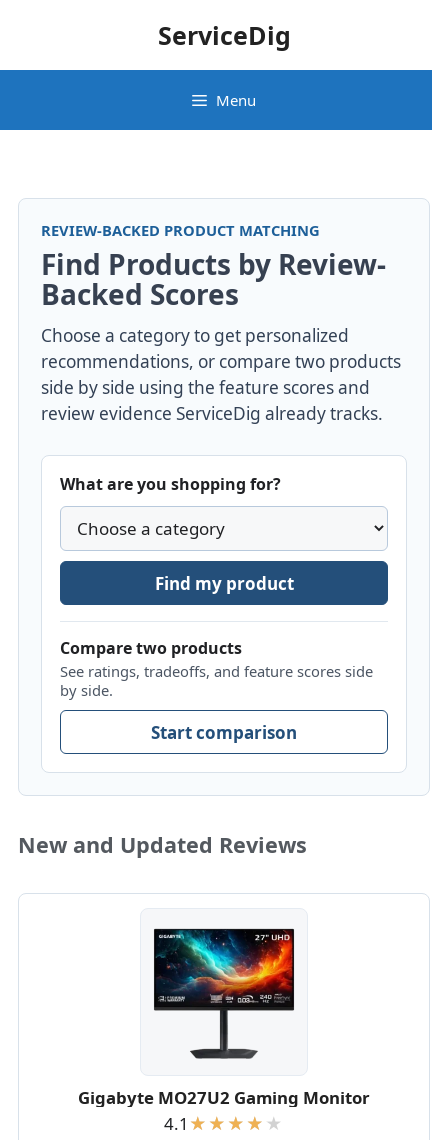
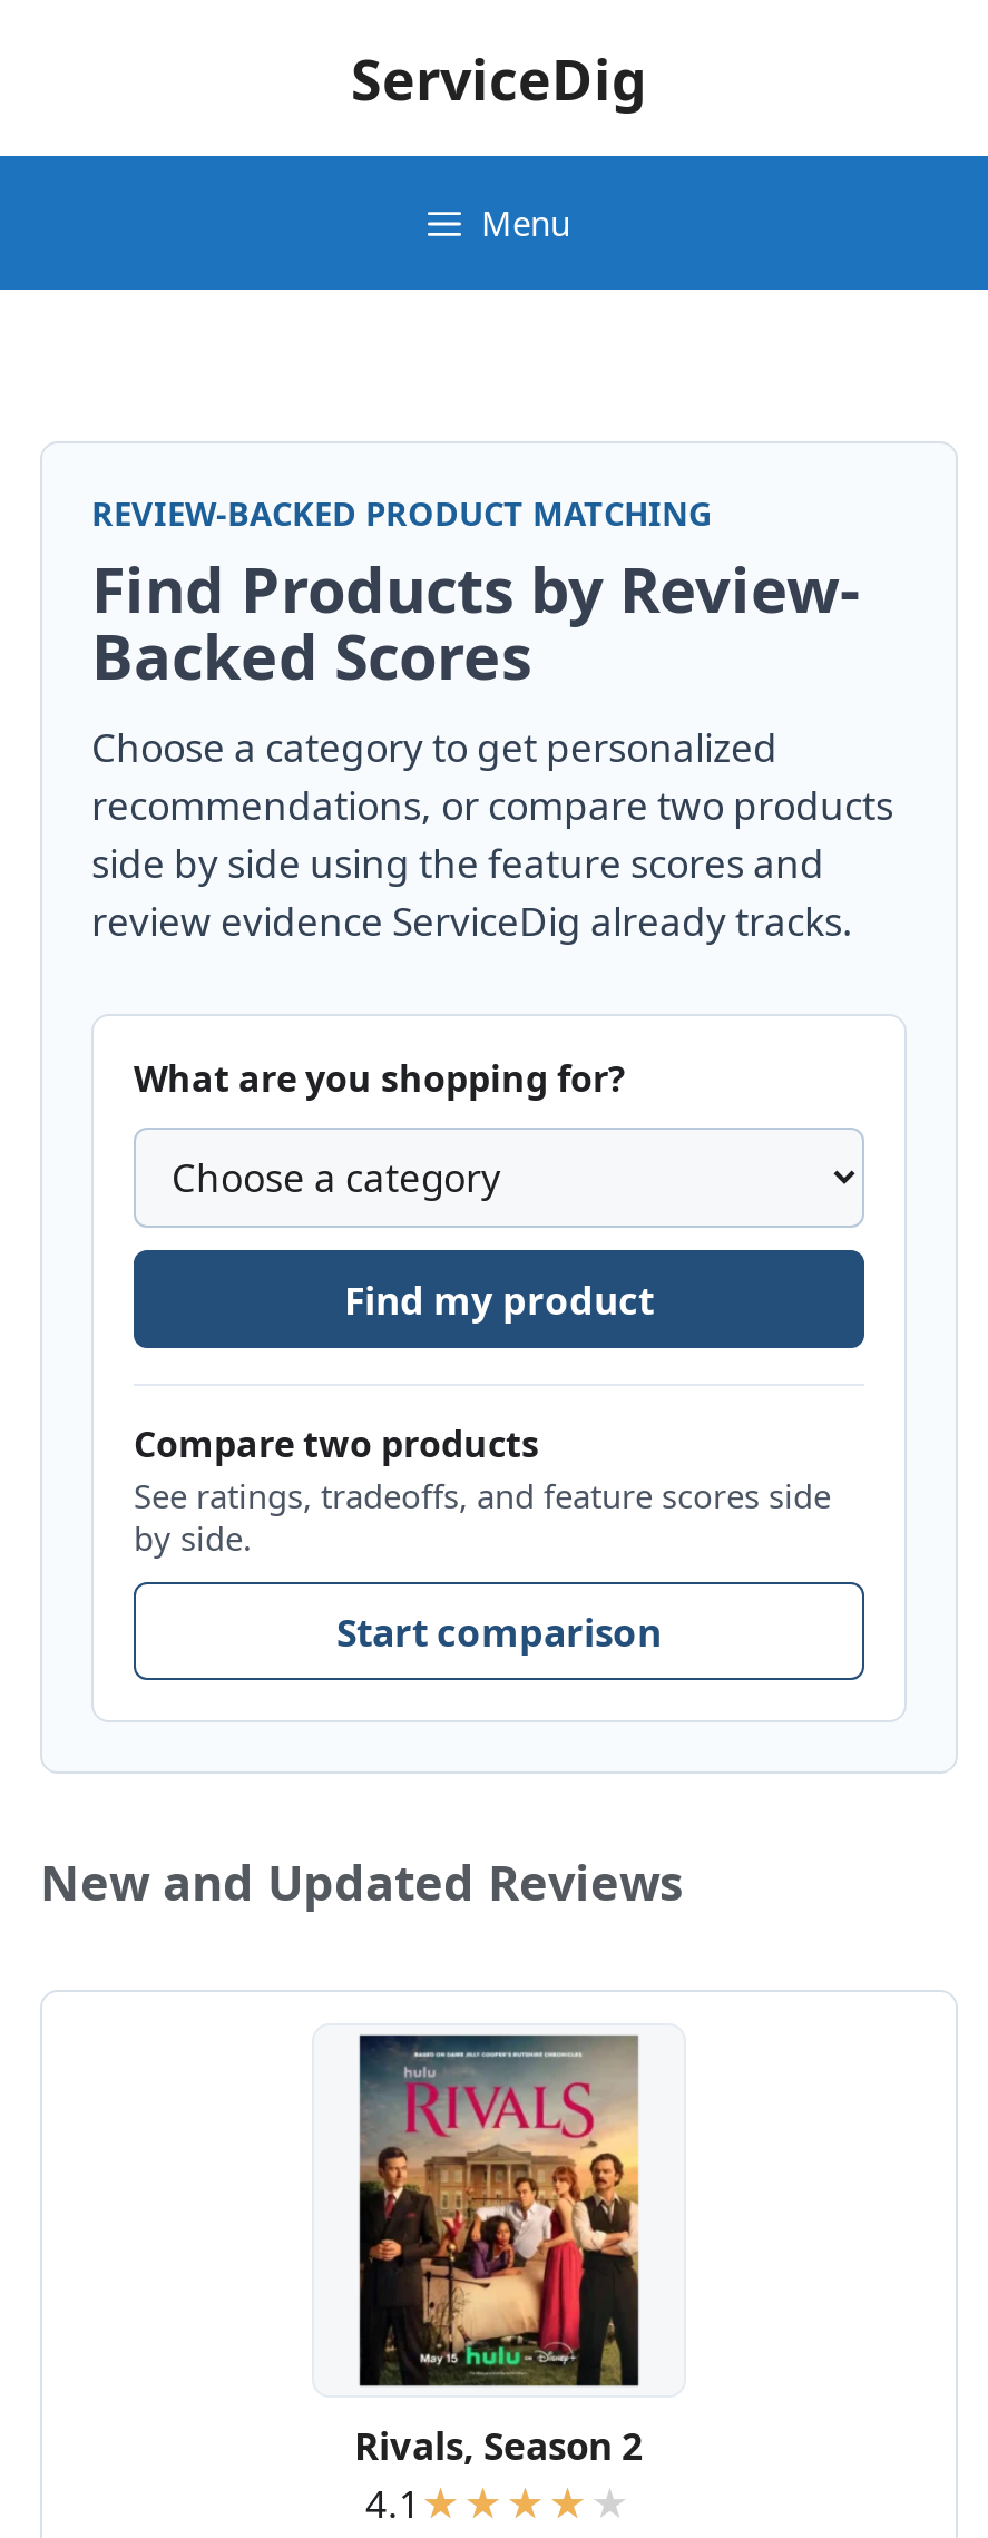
[78,913,370,1109] [image] | Gigabyte MO27U2 Gaming Monitor -> [343,2032,655,2471] [image] | Rivals, Season 2

